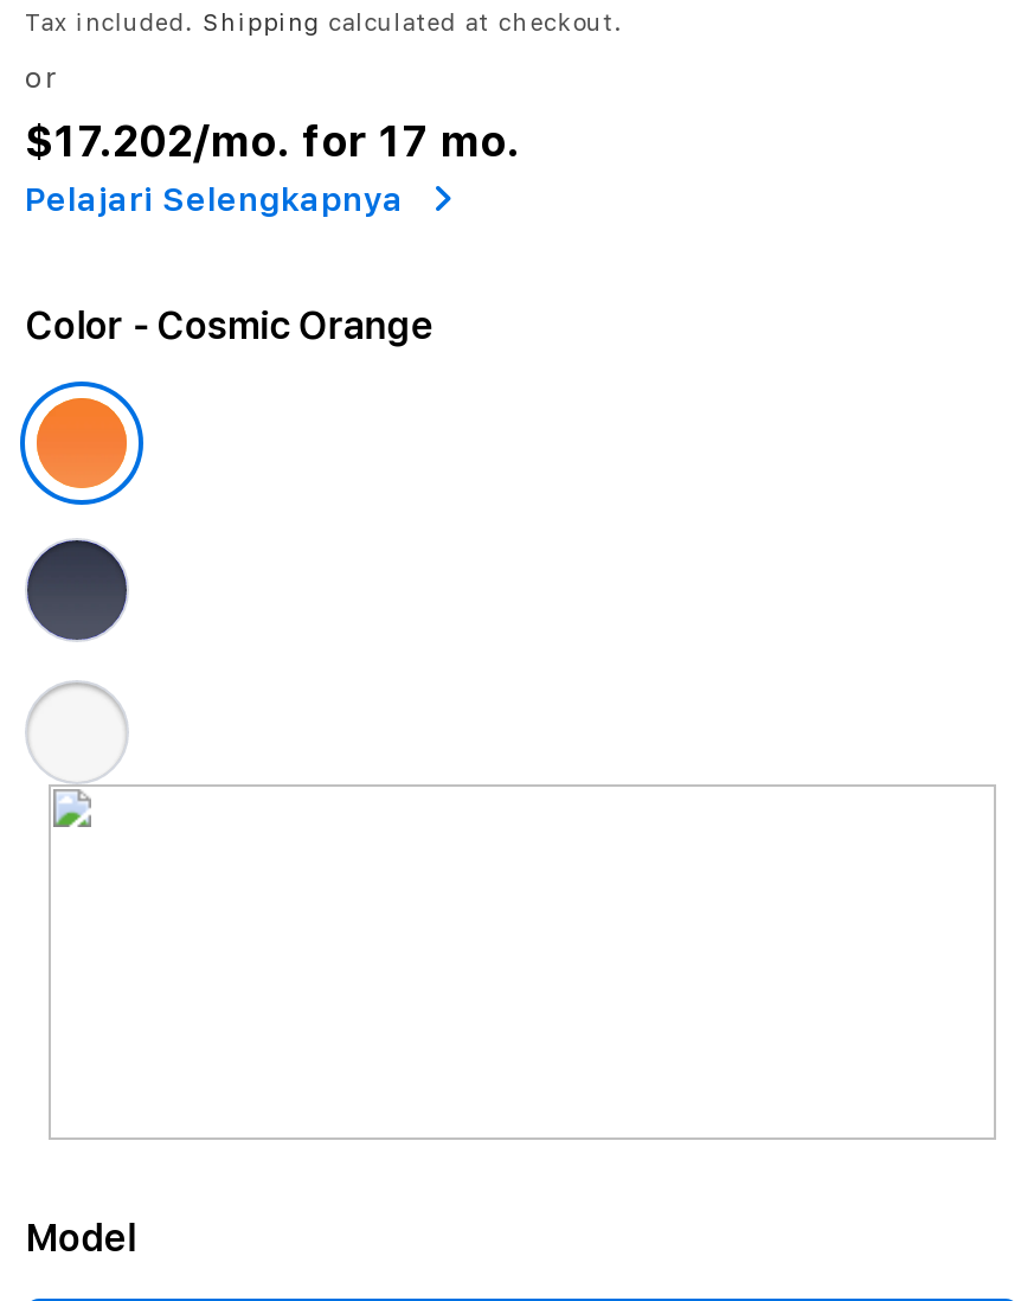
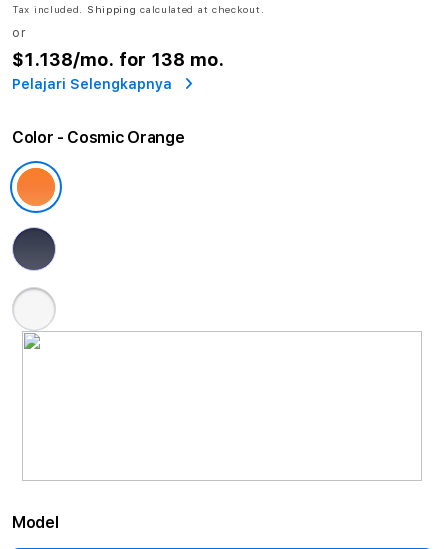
[25,116,520,166] $17.202/mo. for 17 mo. -> [12,49,224,70] $1.138/mo. for 138 mo.

